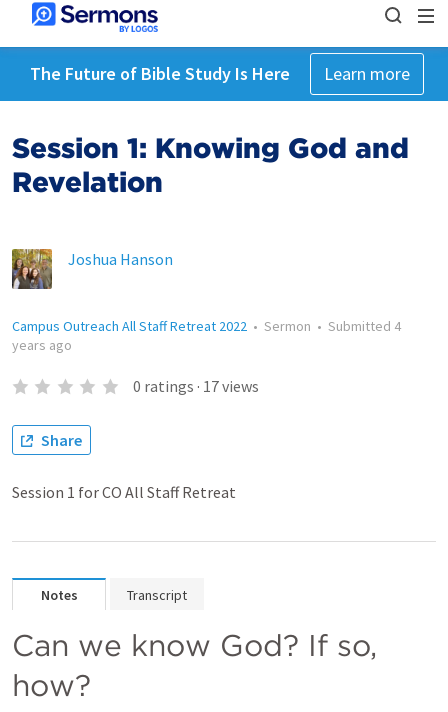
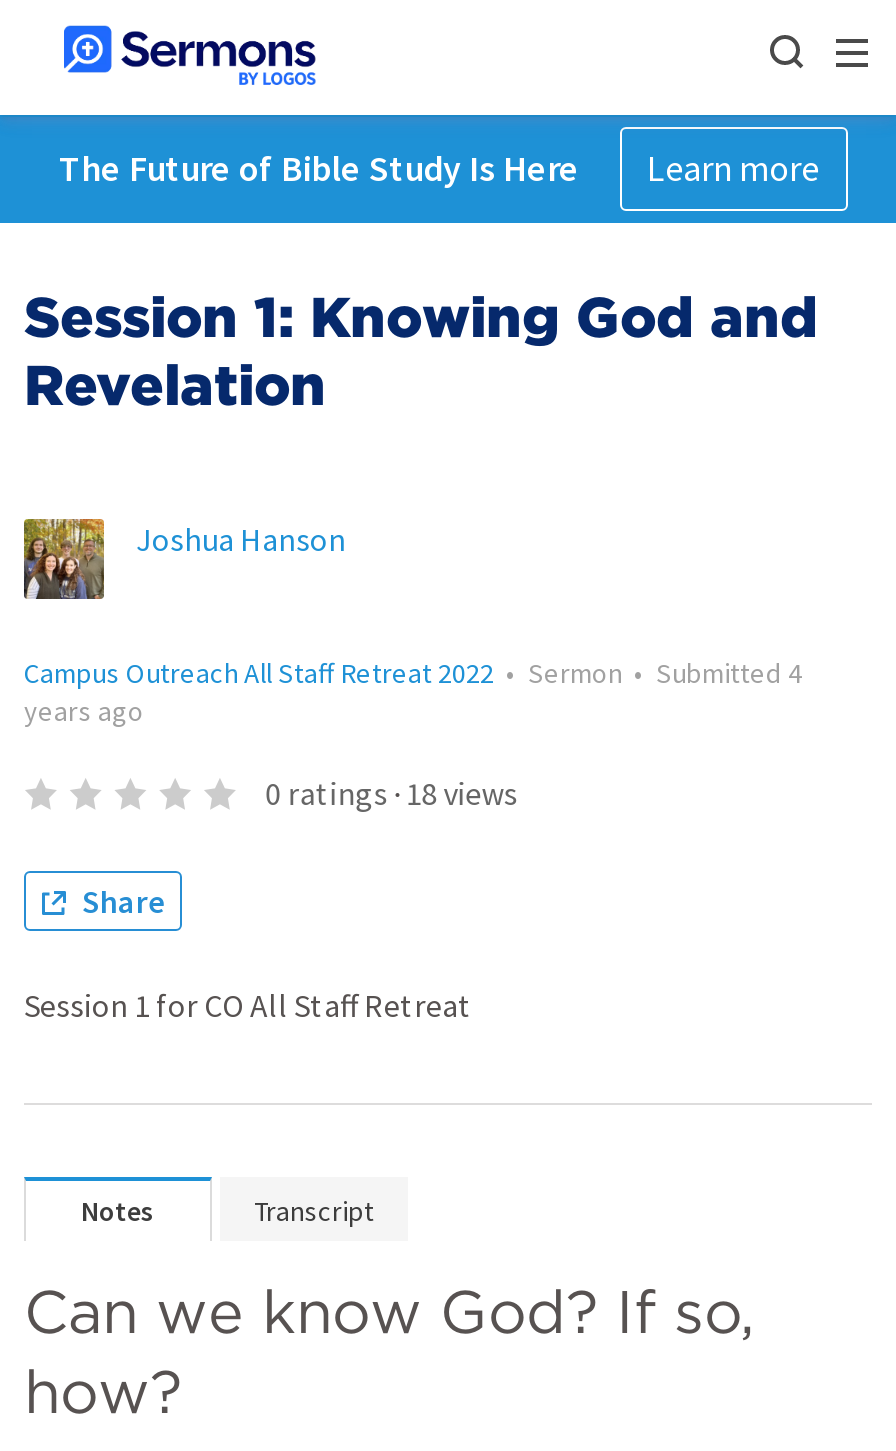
[133,376,259,396] 0 ratings · 17 views -> [265,773,517,813] 0 ratings · 18 views

